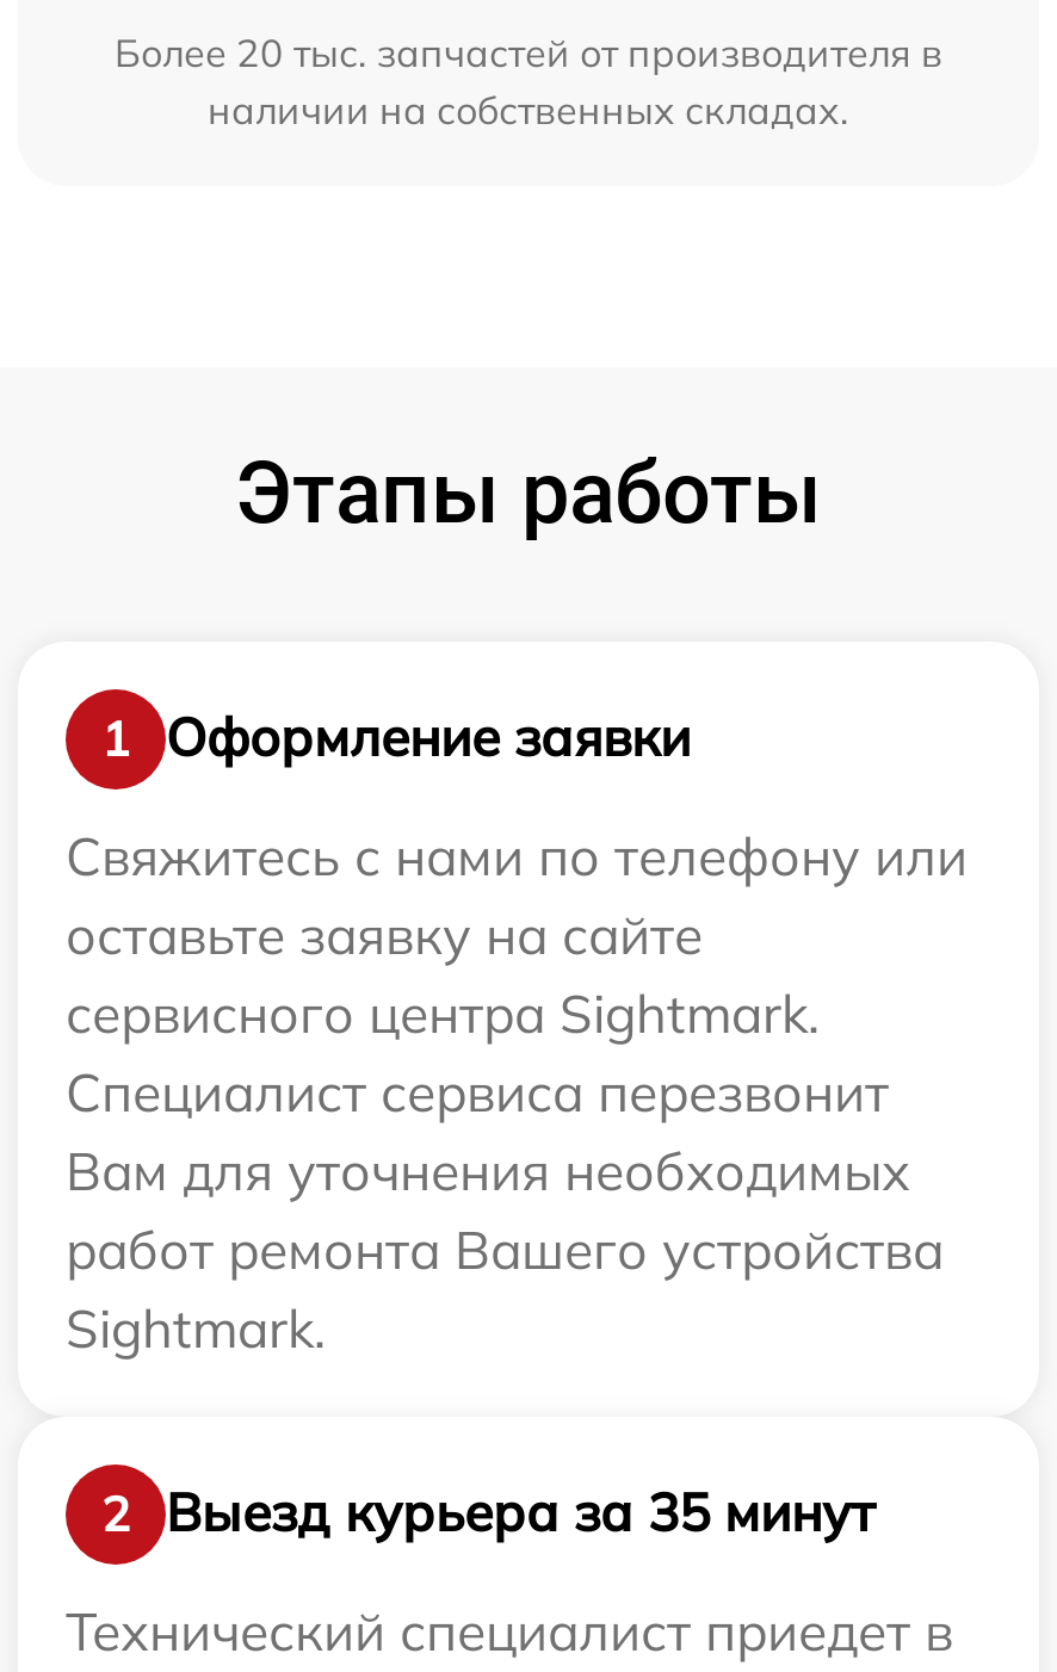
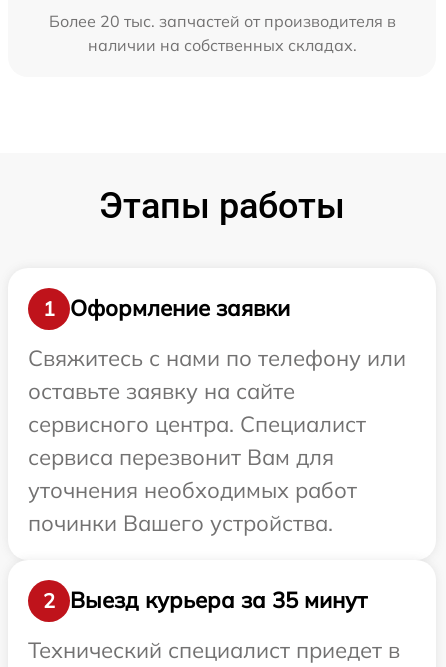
[66,980,944,1361] сервисного центра Sightmark. | Специалист сервиса перезвонит | Вам для уточнения необходимых | работ ремонта Вашего устройства | Sightmark. -> [28,410,366,537] сервисного центра. Специалист | сервиса перезвонит Вам для | уточнения необходимых работ | починки Вашего устройства.

